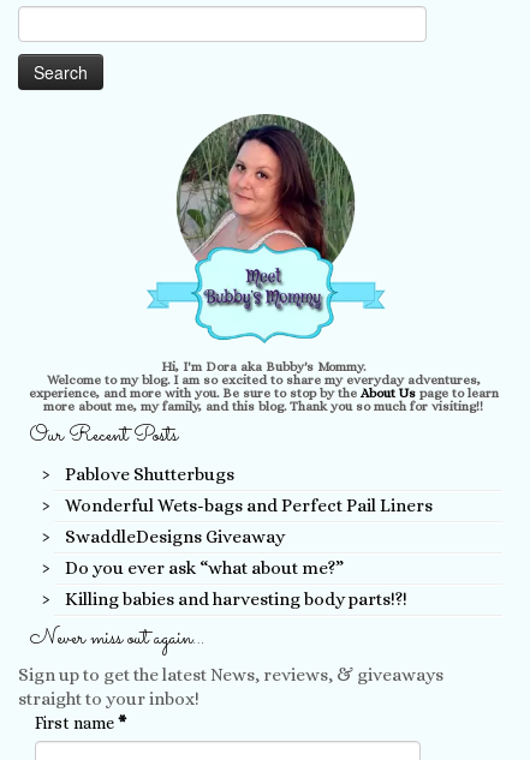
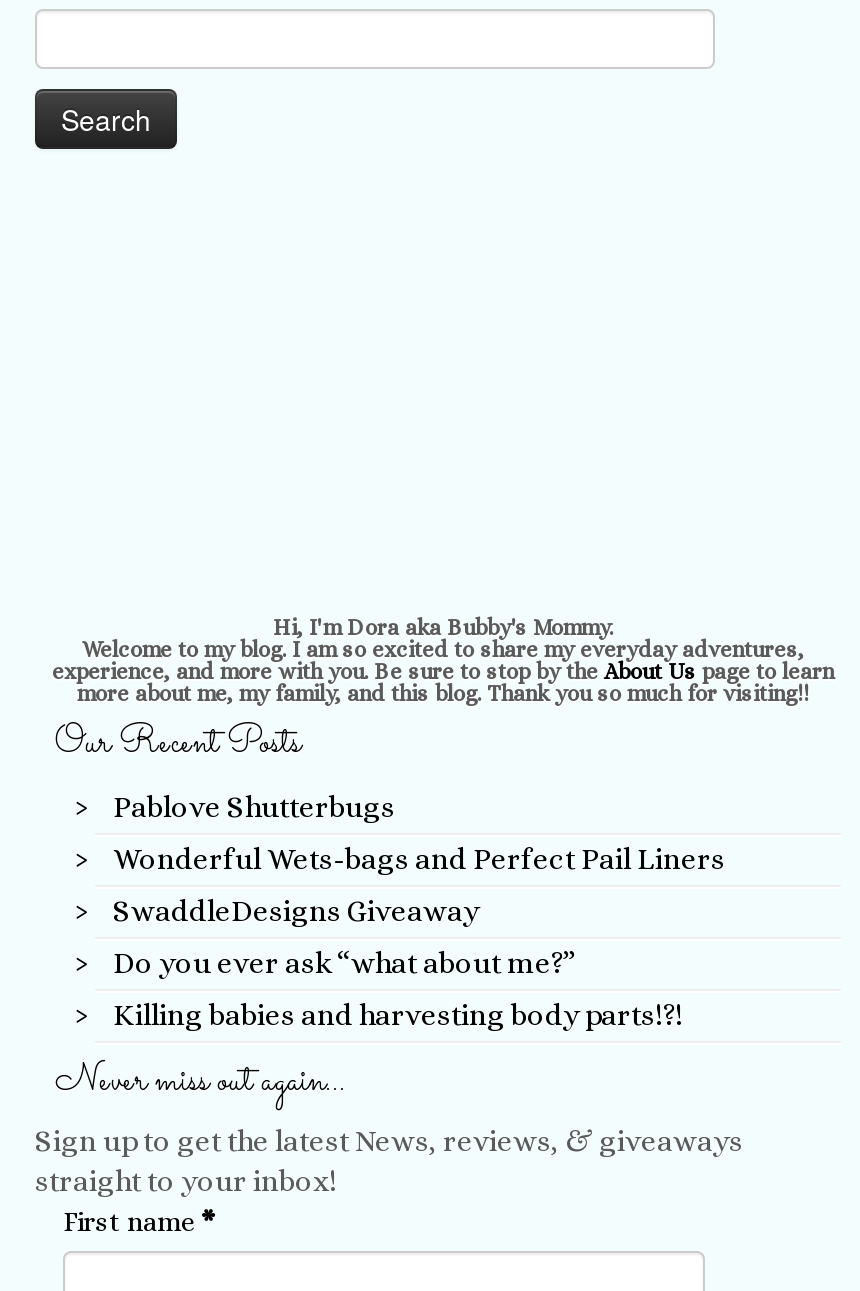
[147,113,386,343] [image] -> none

